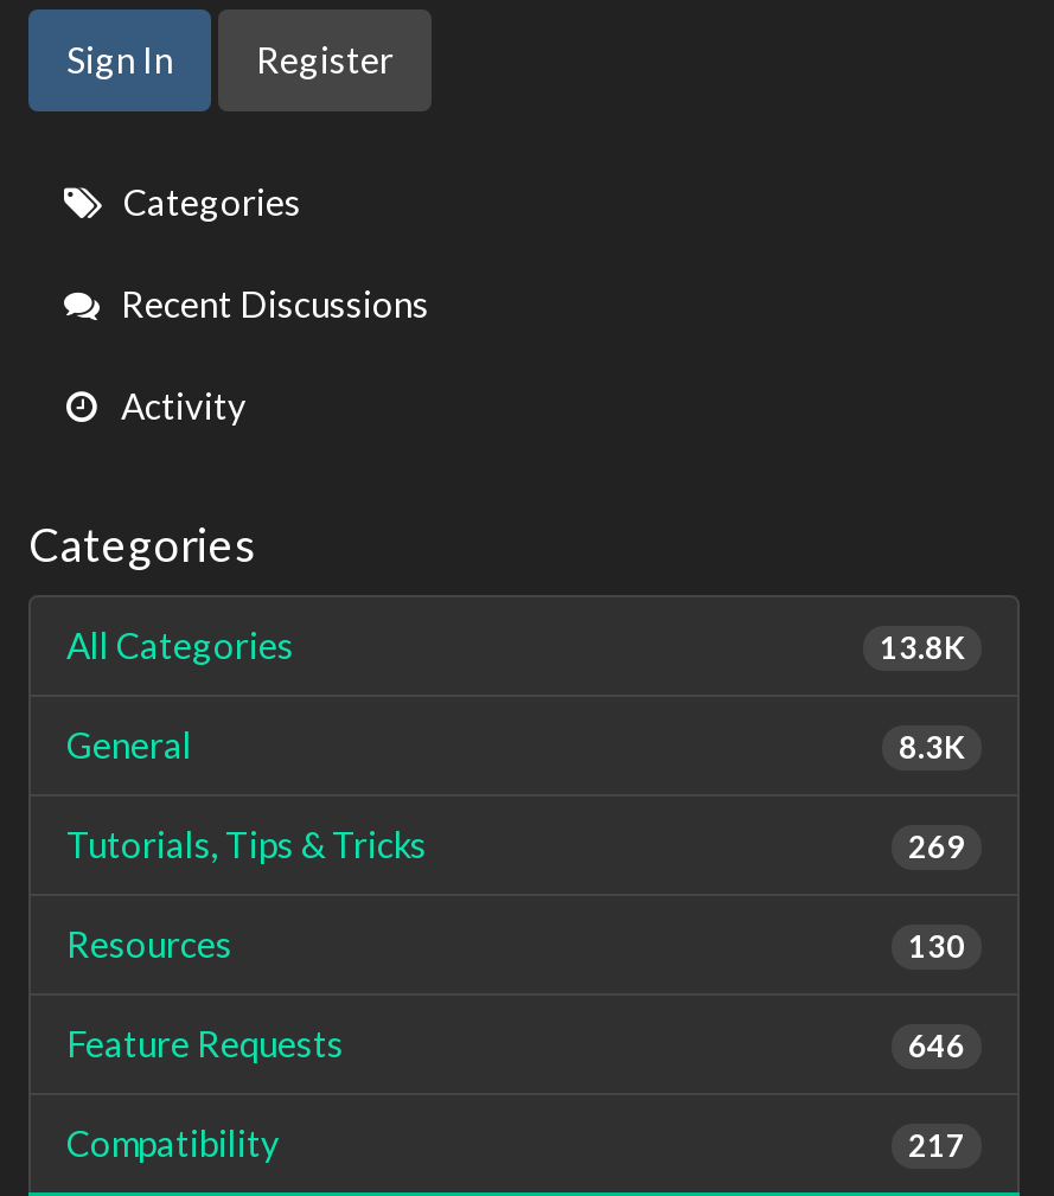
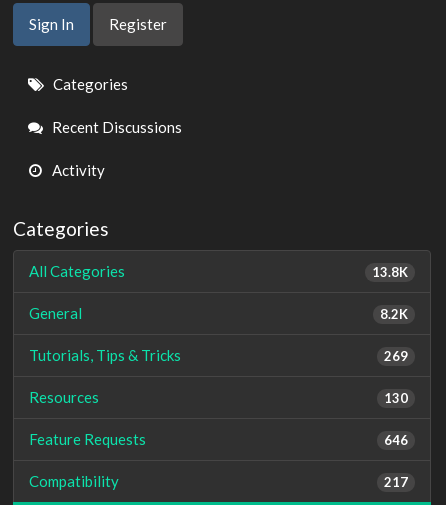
[899,727,965,765] 8.3K -> [380,305,408,321] 8.2K

